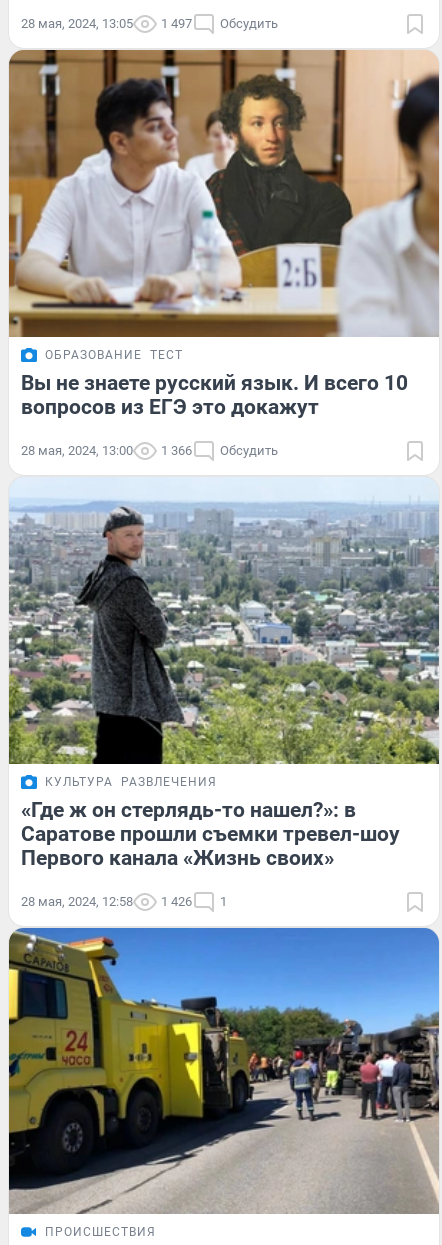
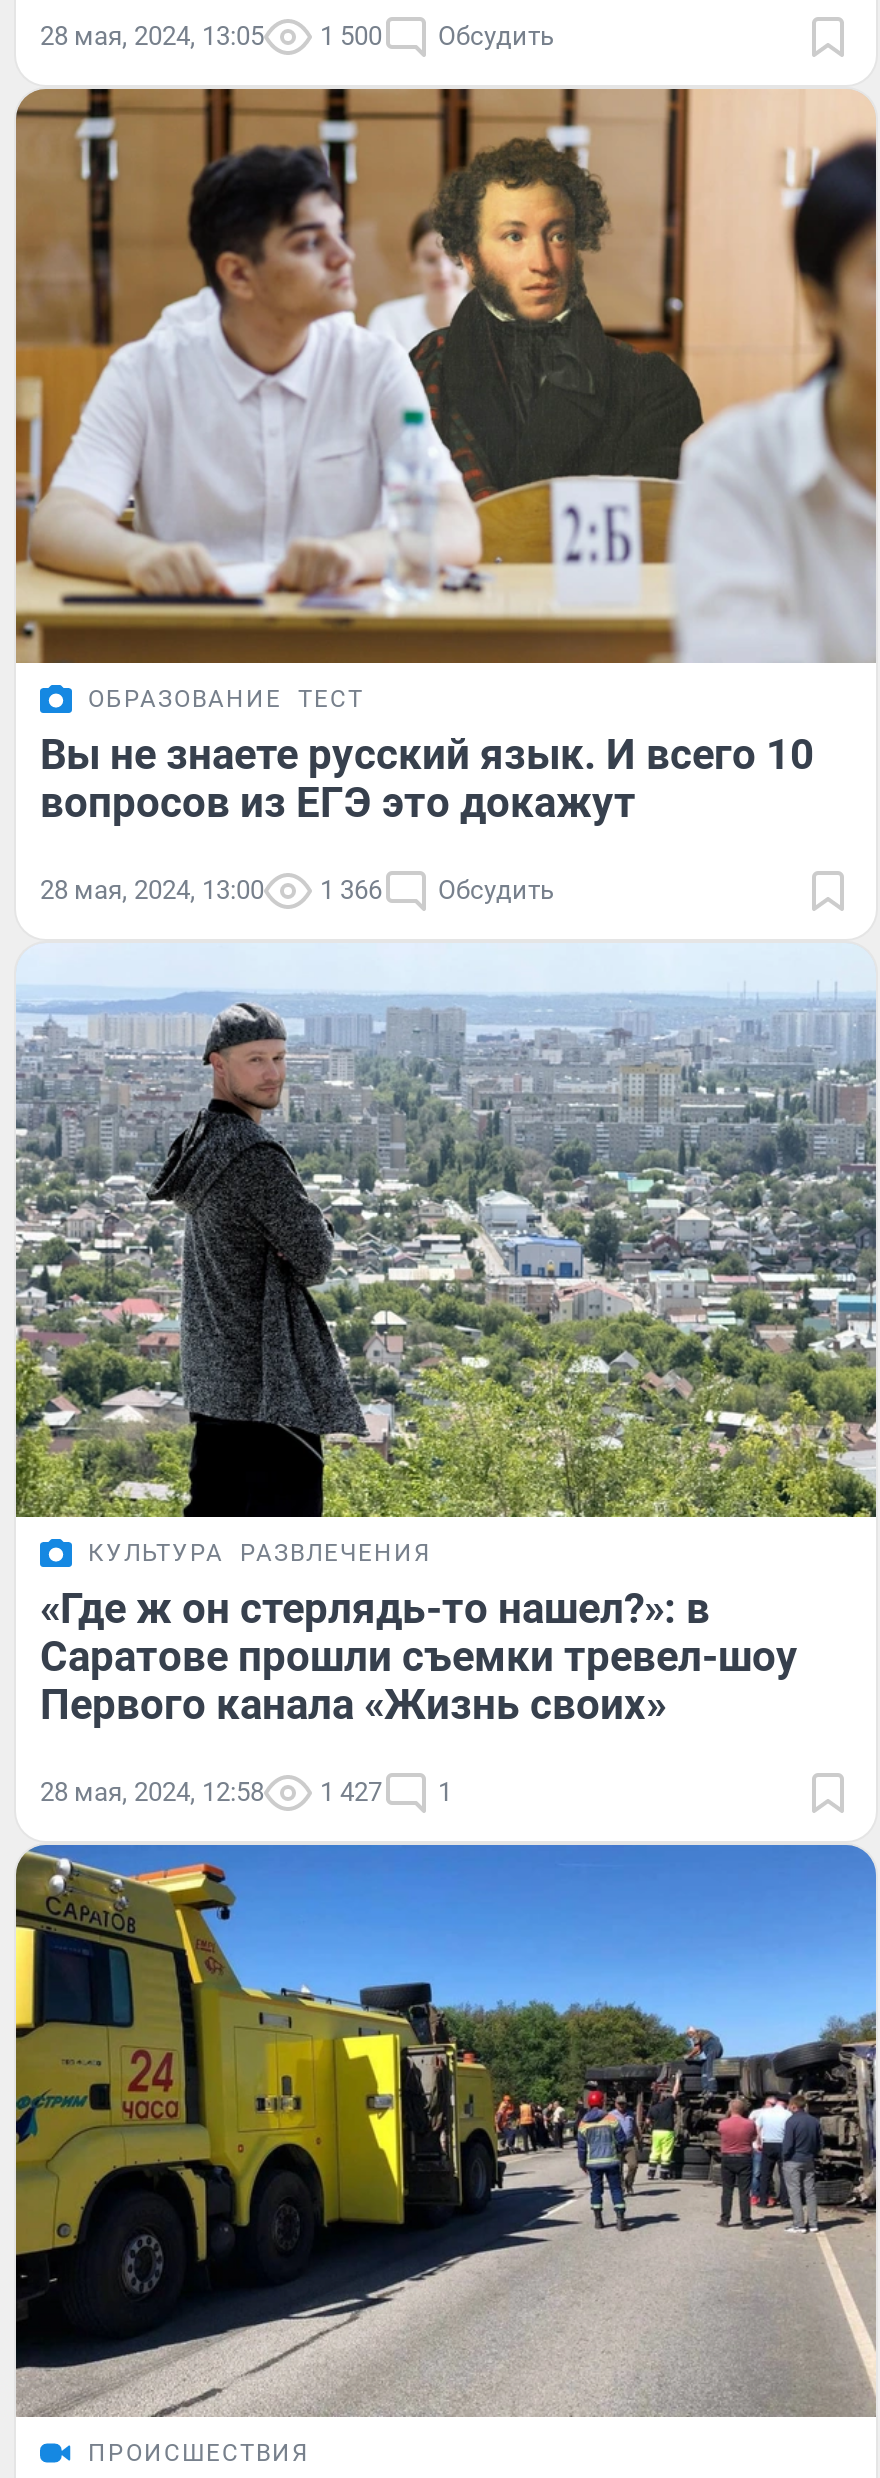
[21,16,278,31] 28 мая, 2024, 13:05 1 497 Обсудить -> [40,22,554,52] 28 мая, 2024, 13:05 1 500 Обсудить
[21,894,227,909] 28 мая, 2024, 12:58 1 426 1 -> [40,1776,452,1806] 28 мая, 2024, 12:58 1 427 1

